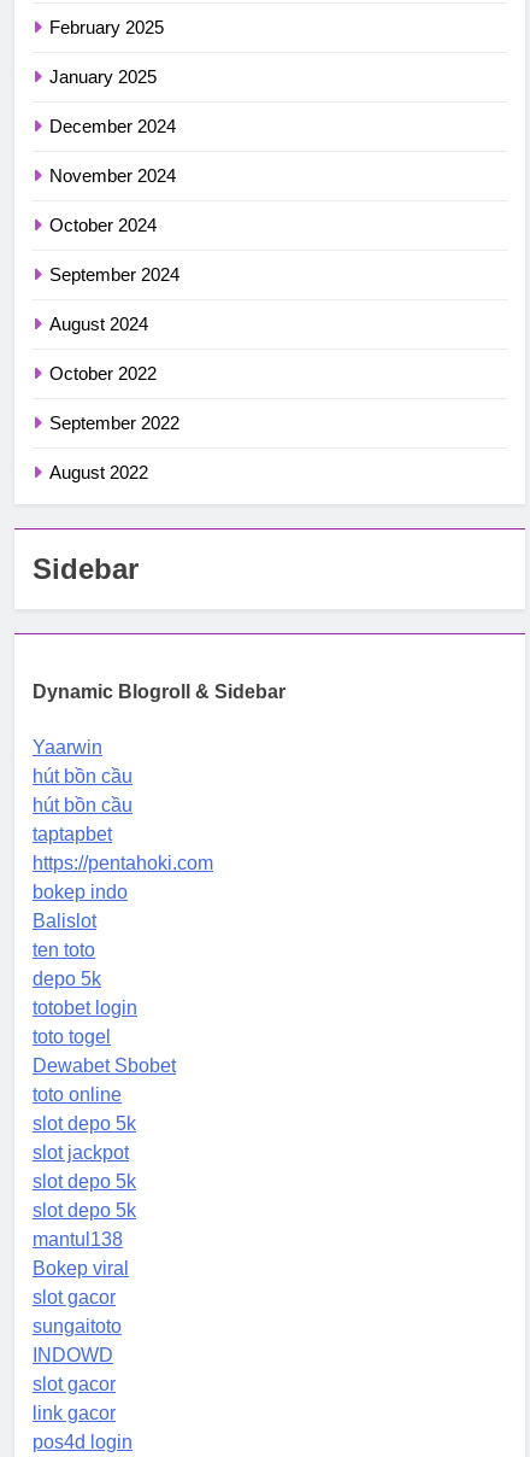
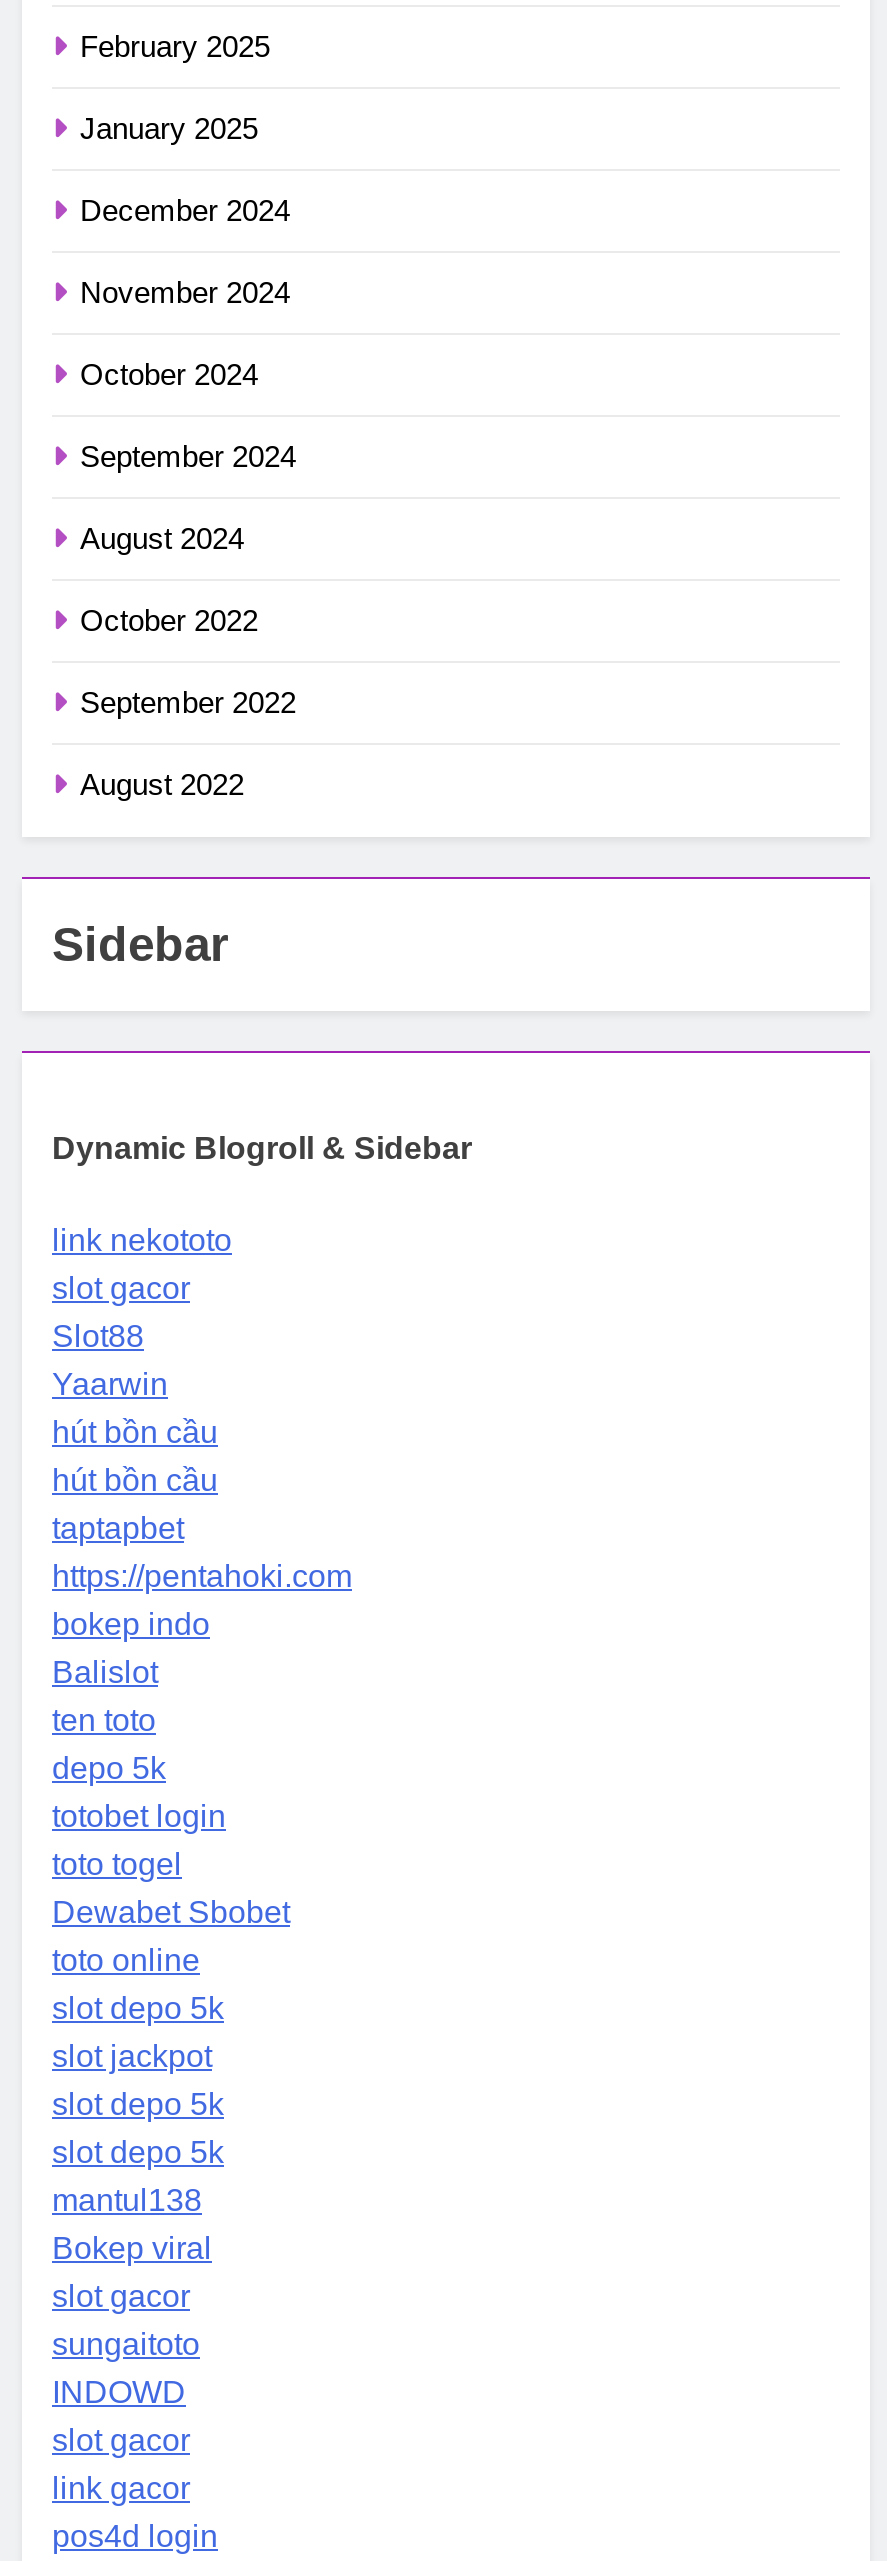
none -> [52,1223,232,1353] link nekototo | slot gacor | Slot88

